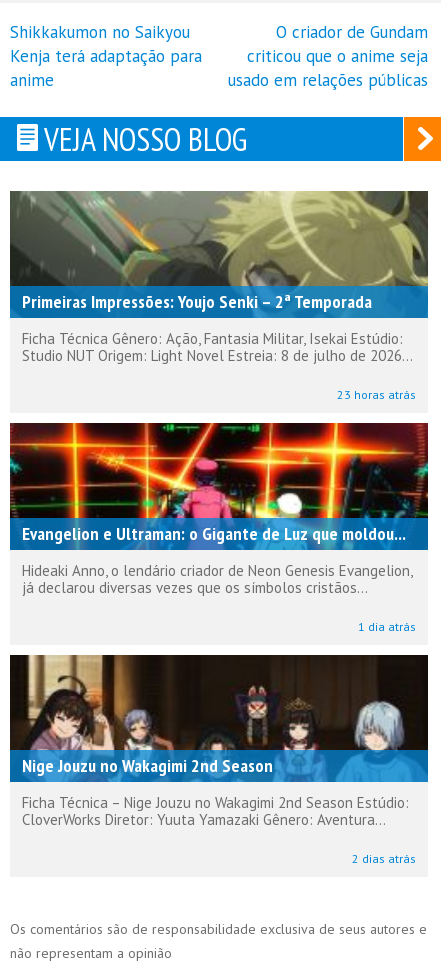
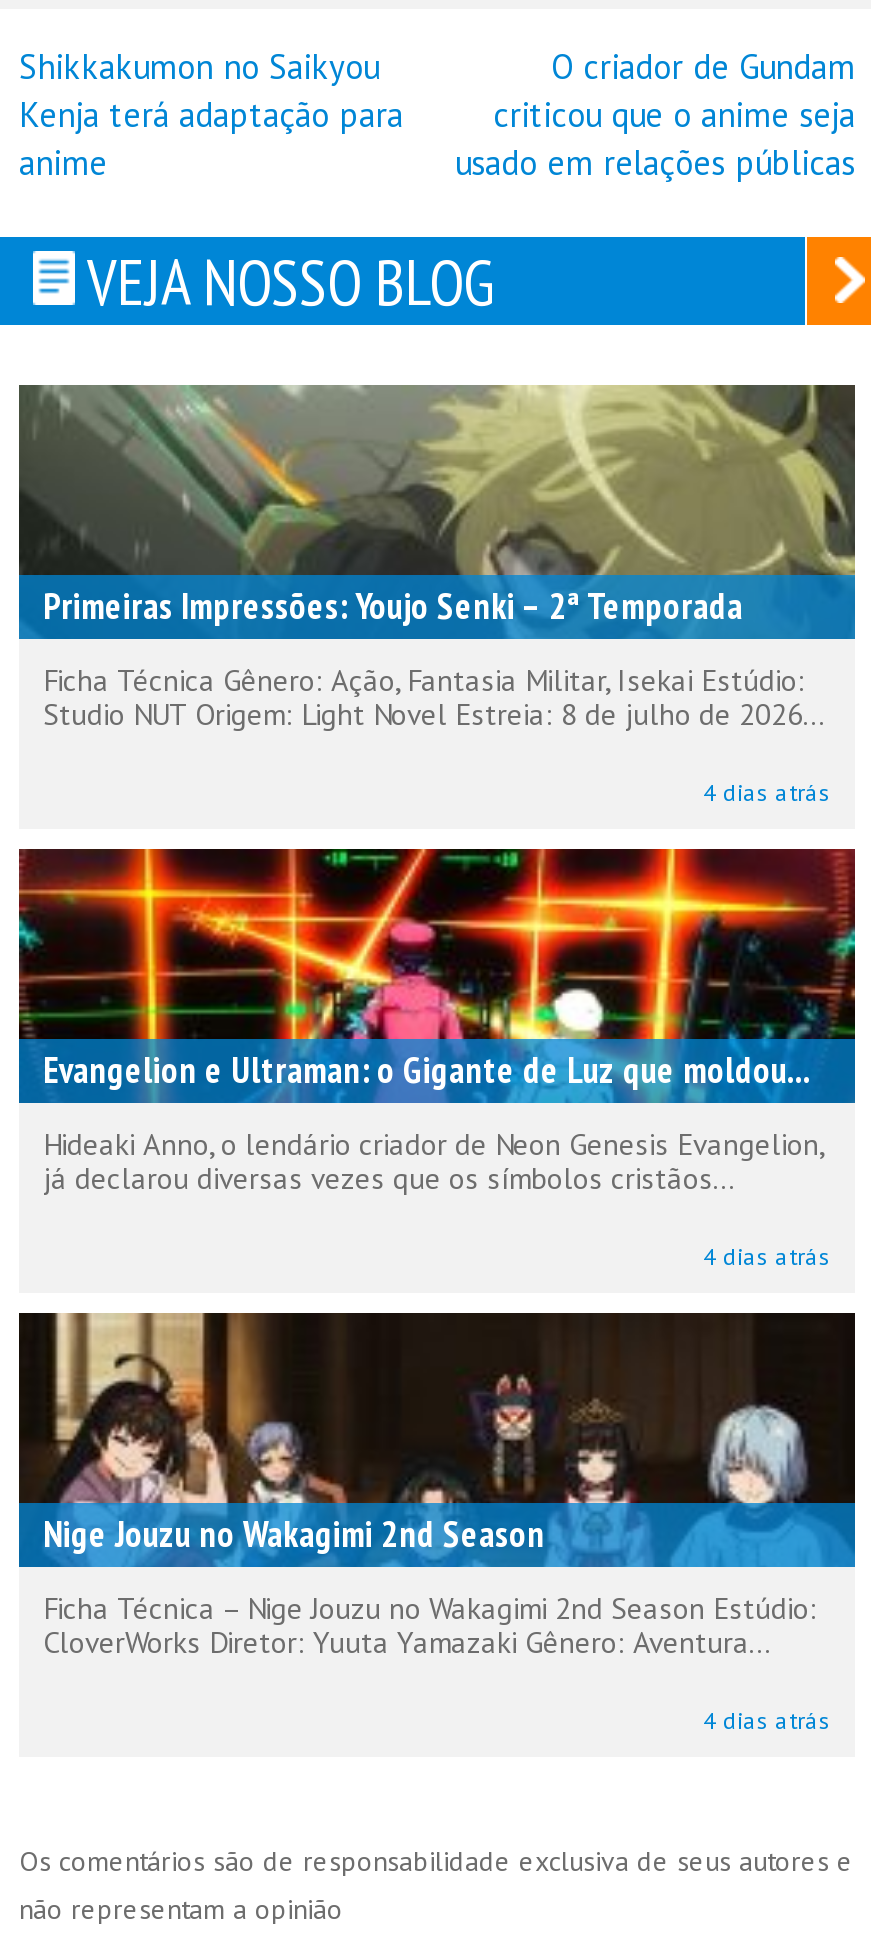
[337,387,416,402] 23 horas atrás -> [703,777,831,807] 4 dias atrás
[358,619,416,634] 1 dia atrás -> [703,1241,831,1271] 4 dias atrás
[352,851,416,866] 2 dias atrás -> [703,1705,831,1735] 4 dias atrás

